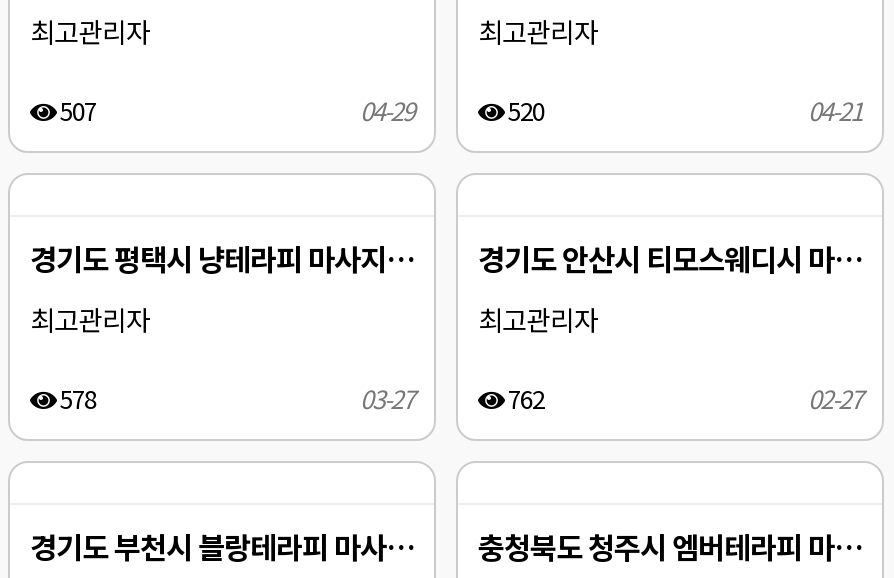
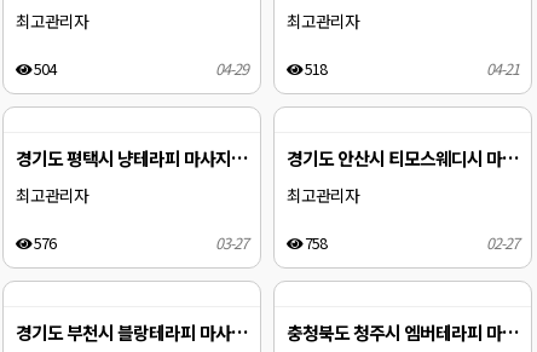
[56,91,96,129] 507 -> [31,57,56,80] 504
[504,91,544,129] 520 -> [302,57,327,80] 518
[56,379,96,417] 578 -> [31,231,56,254] 576
[504,379,544,417] 762 -> [302,231,327,254] 758

